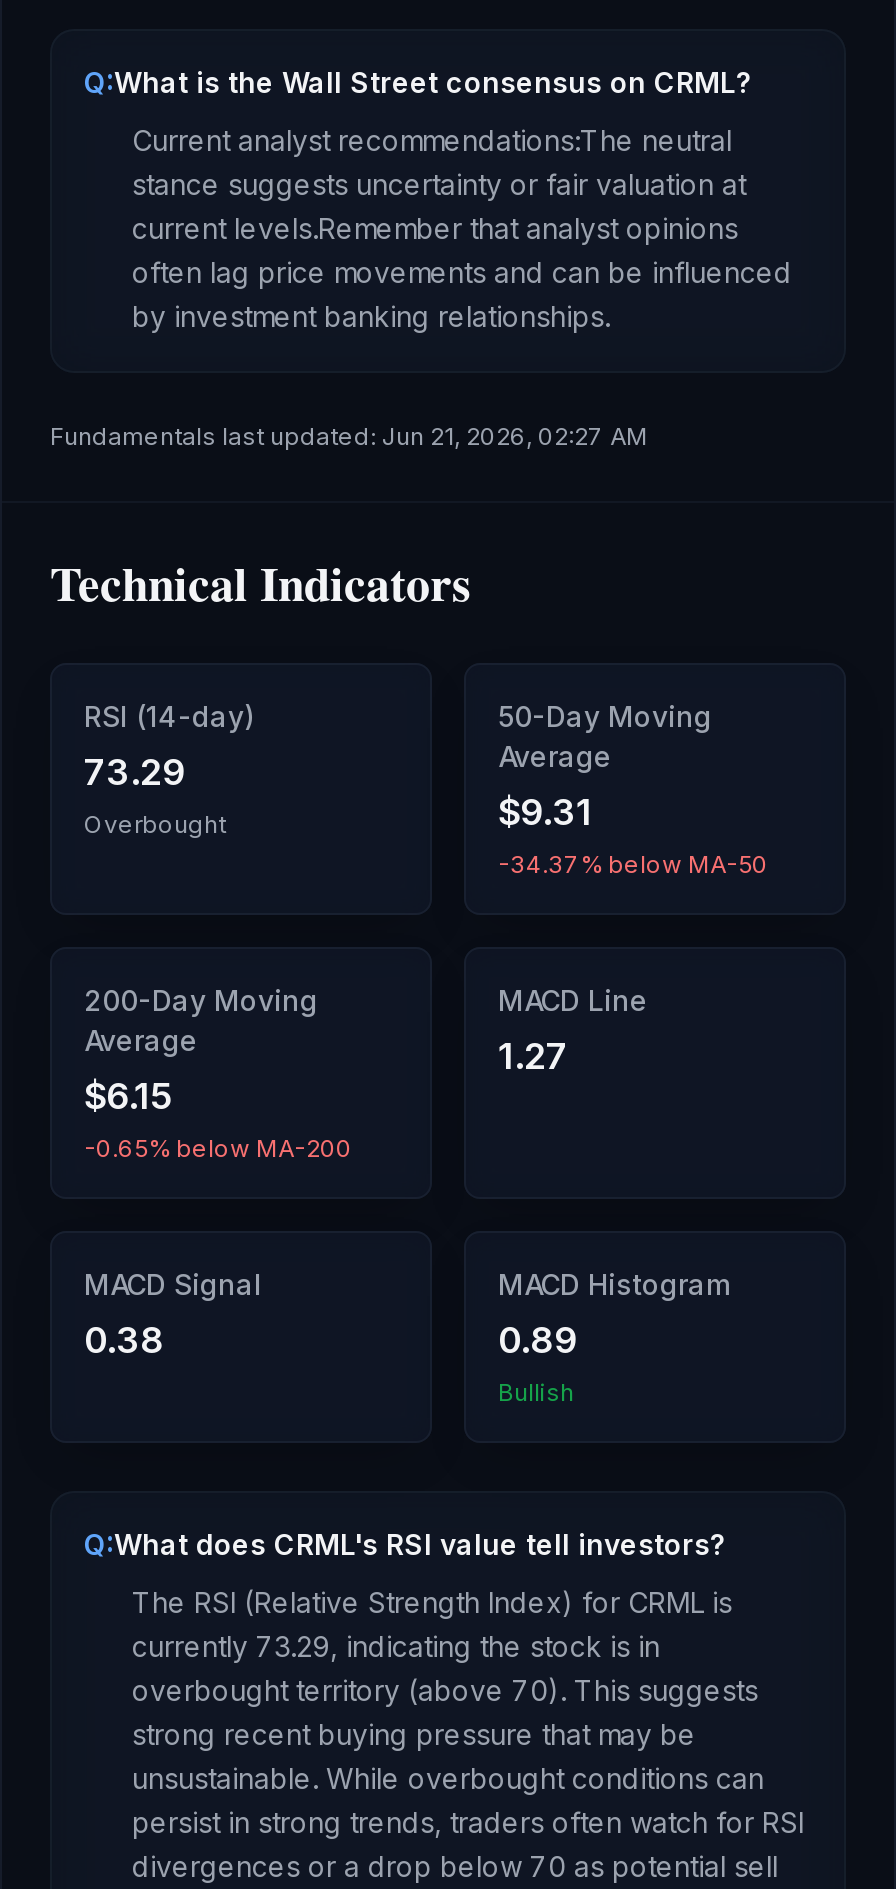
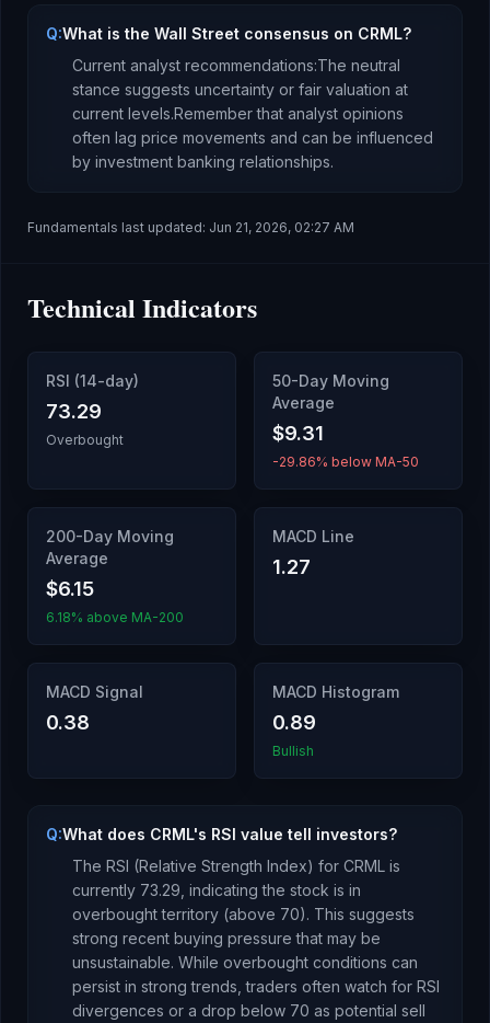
[498,849,768,879] -34.37% below MA-50 -> [272,453,419,470] -29.86% below MA-50
[84,1133,352,1163] -0.65% below MA-200 -> [46,609,184,625] 6.18% above MA-200

